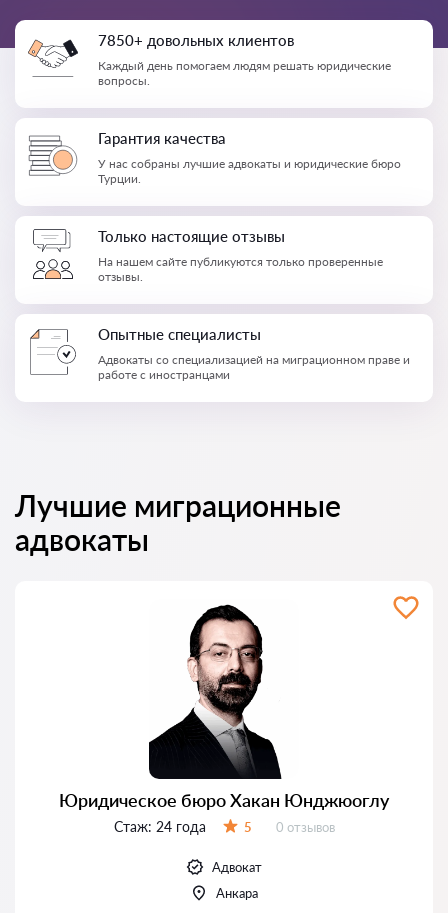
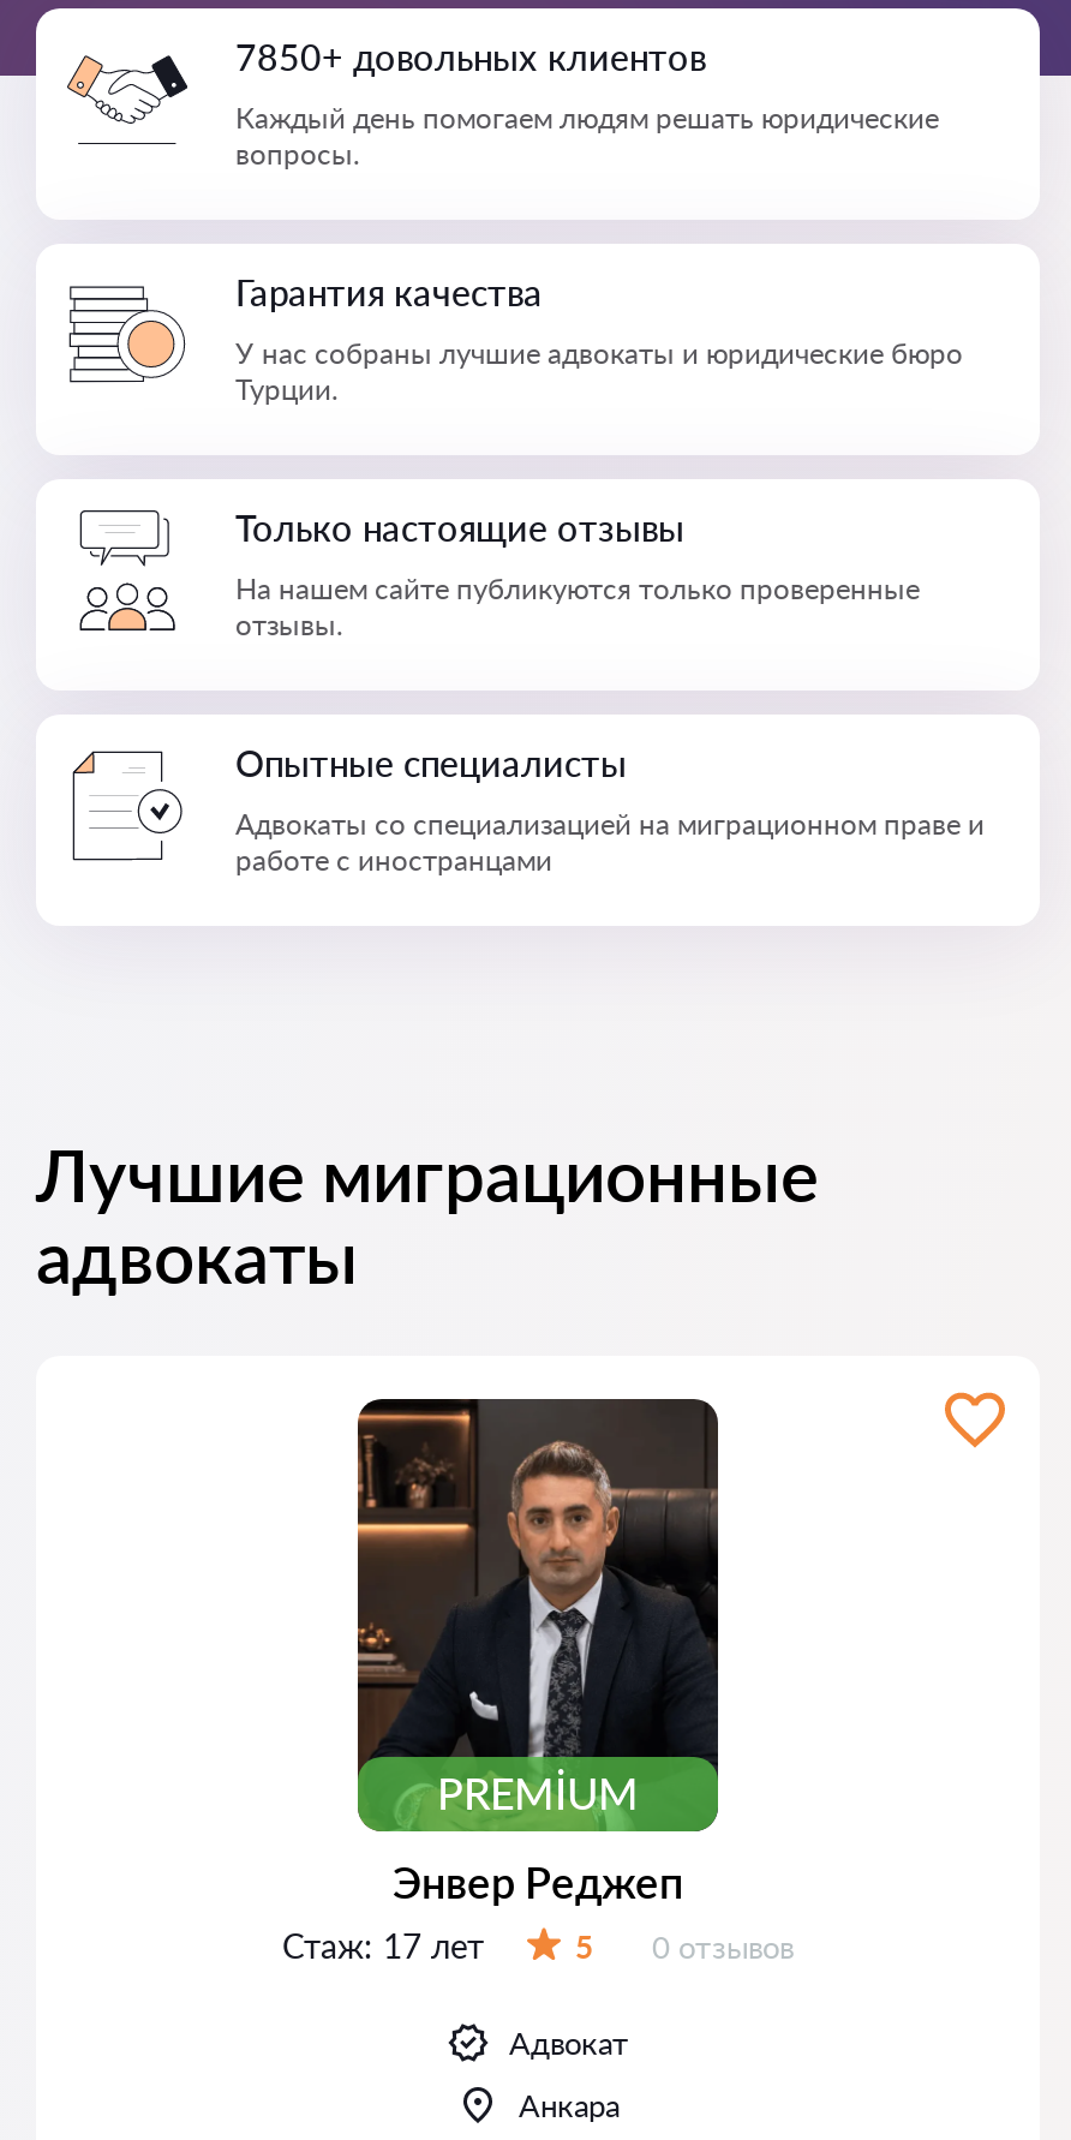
[59,599,389,834] [image] | Юридическое бюро Хакан Юнджюоглу | Стаж: 24 года -> [282,1397,720,1965] [image] | PREMIUM | Энвер Реджеп | Стаж: 17 лет

